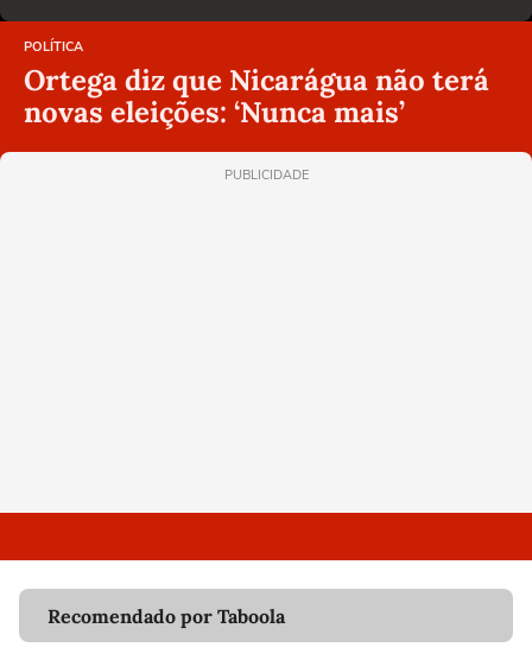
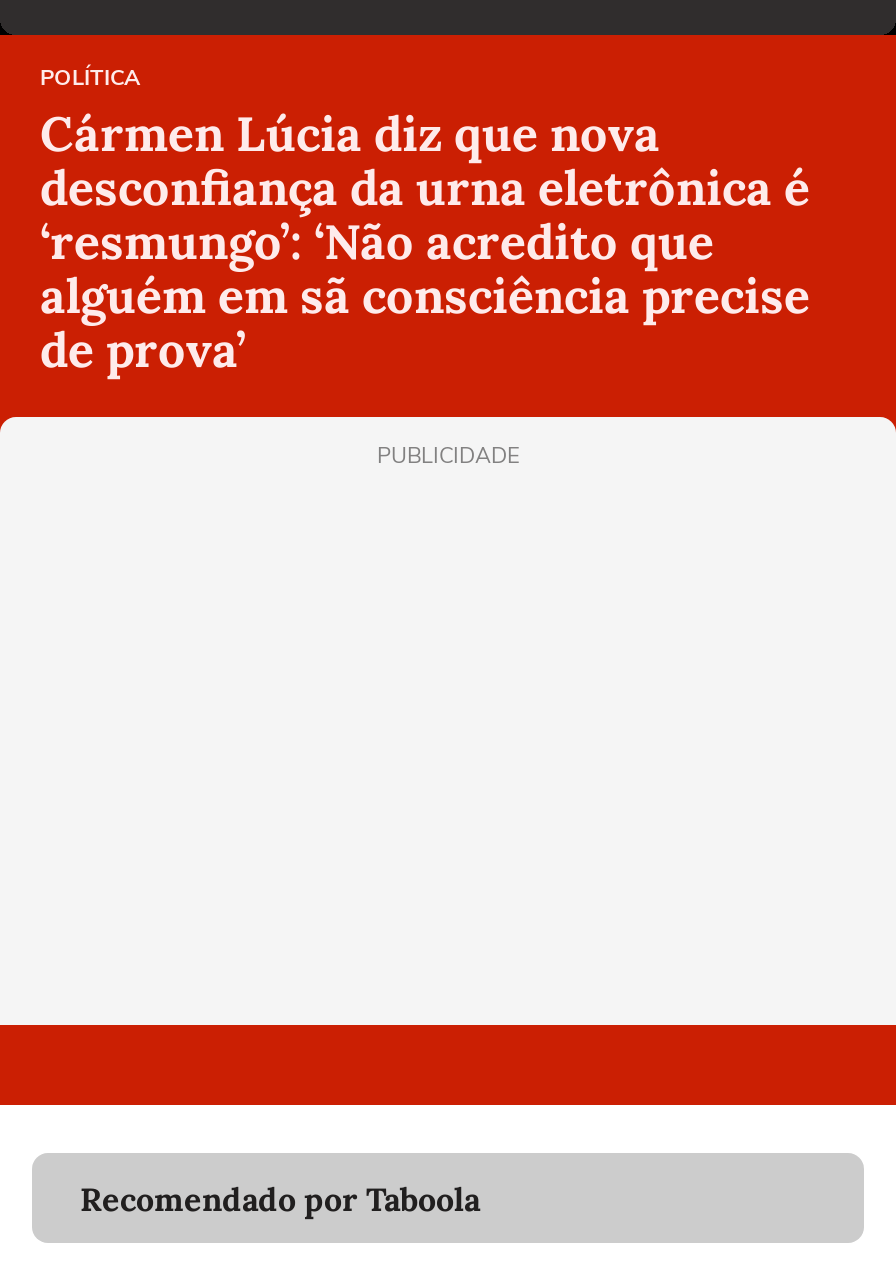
[24,62,489,131] Ortega diz que Nicarágua não terá | novas eleições: ‘Nunca mais’ -> [40,103,810,381] Cármen Lúcia diz que nova | desconfiança da urna eletrônica é | ‘resmungo’: ‘Não acredito que | alguém em sã consciência precise | de prova’

